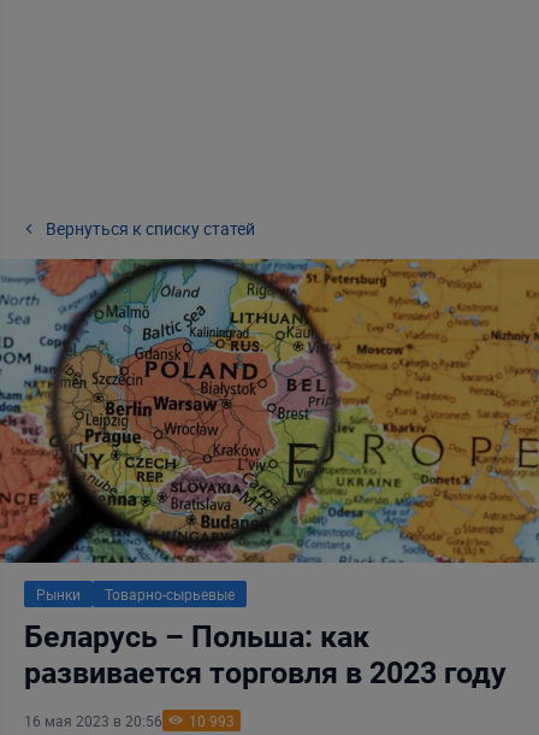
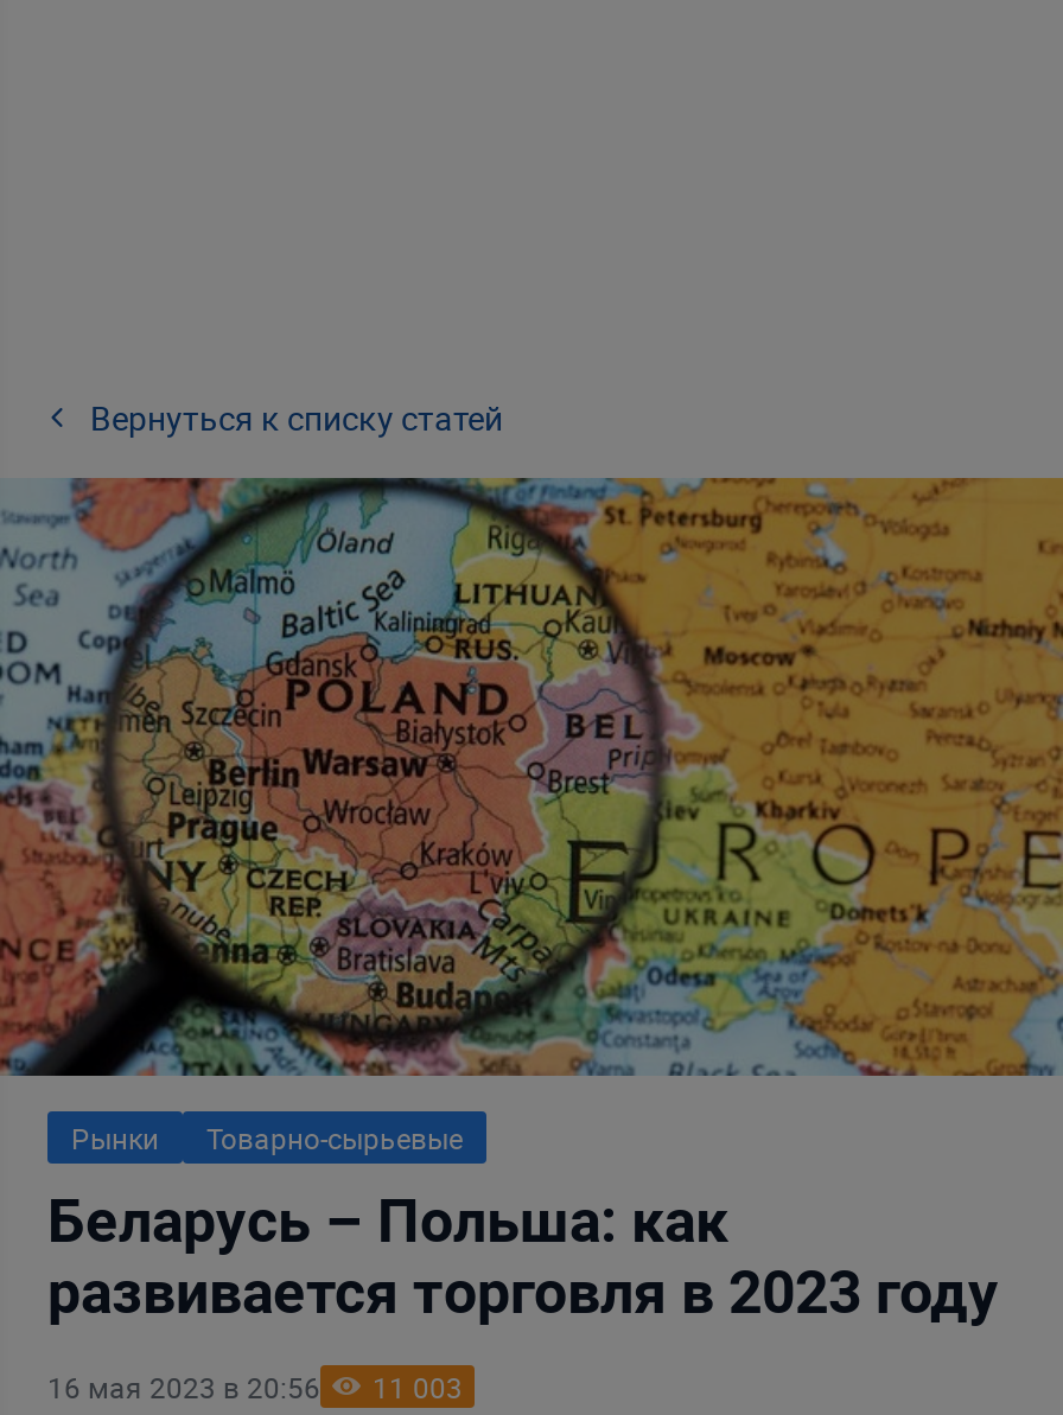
[24,711,235,730] 16 мая 2023 в 20:56 10 993 -> [47,1368,463,1406] 16 мая 2023 в 20:56 11 003

